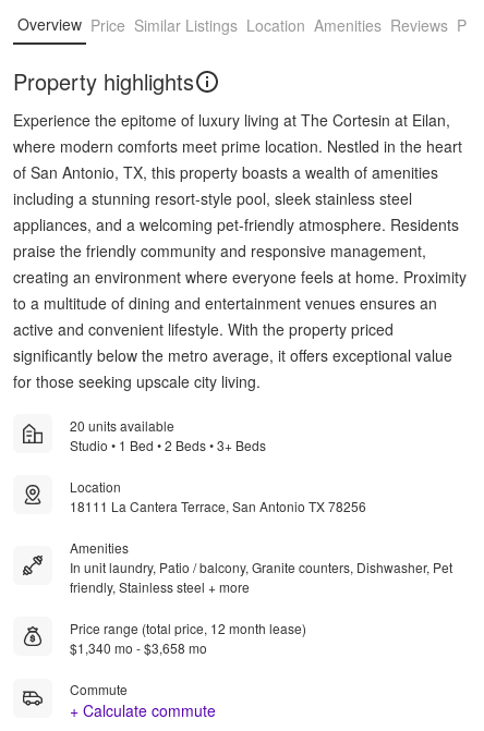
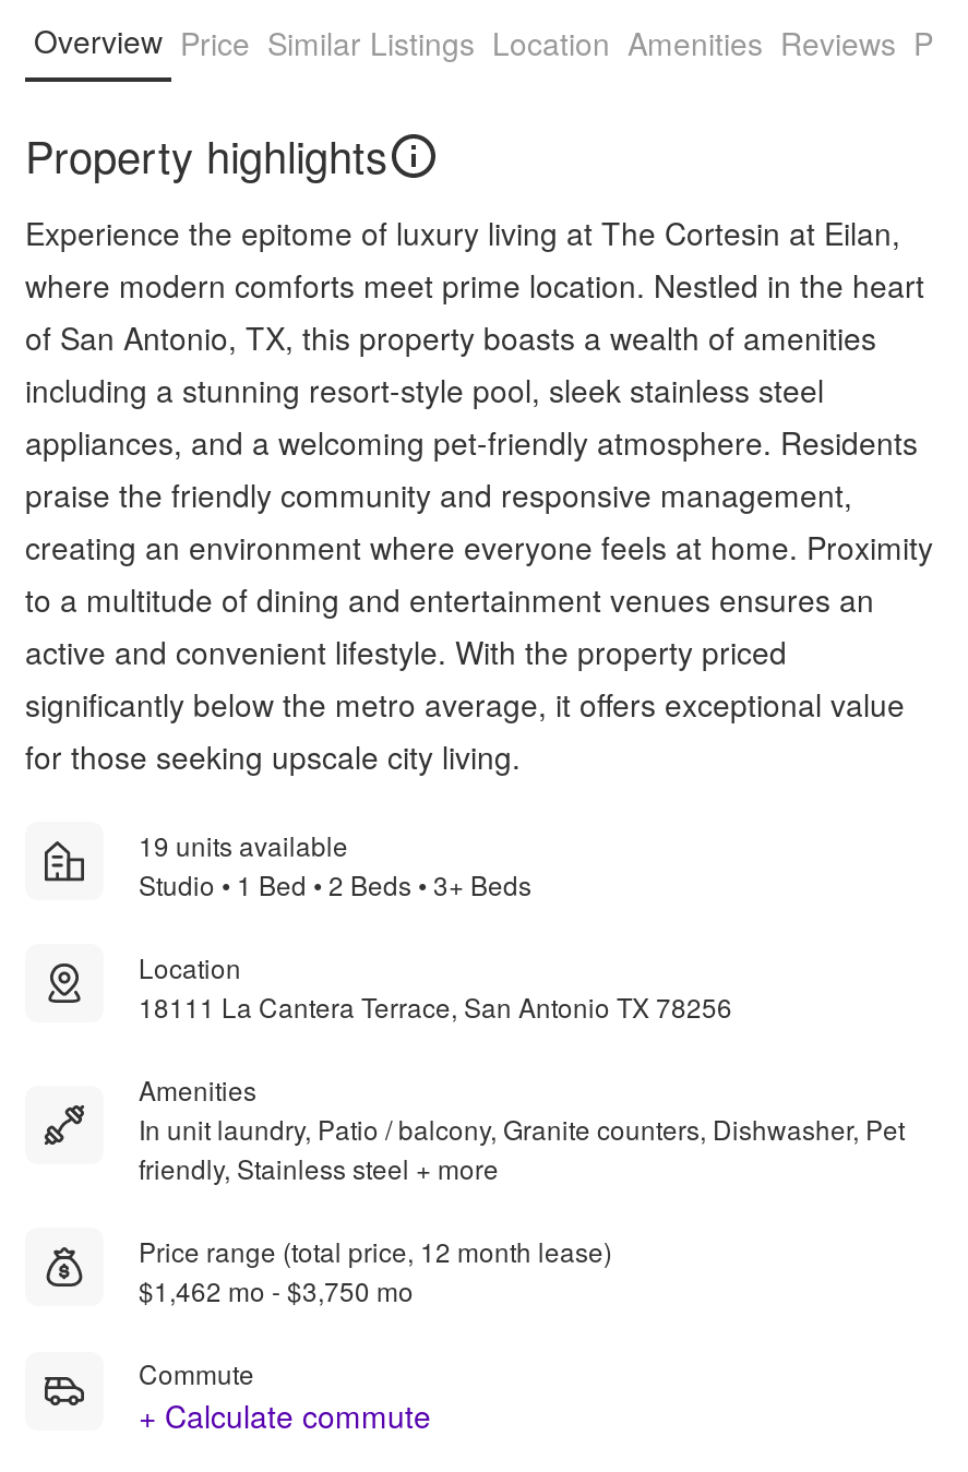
[70,416,174,434] 20 units available -> [139,825,348,862] 19 units available
[70,638,207,656] $1,340 mo - $3,658 mo -> [139,1270,414,1307] $1,462 mo - $3,750 mo

